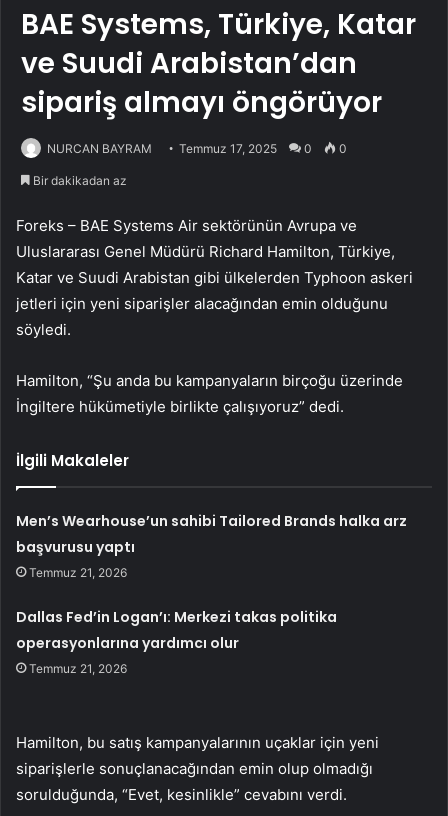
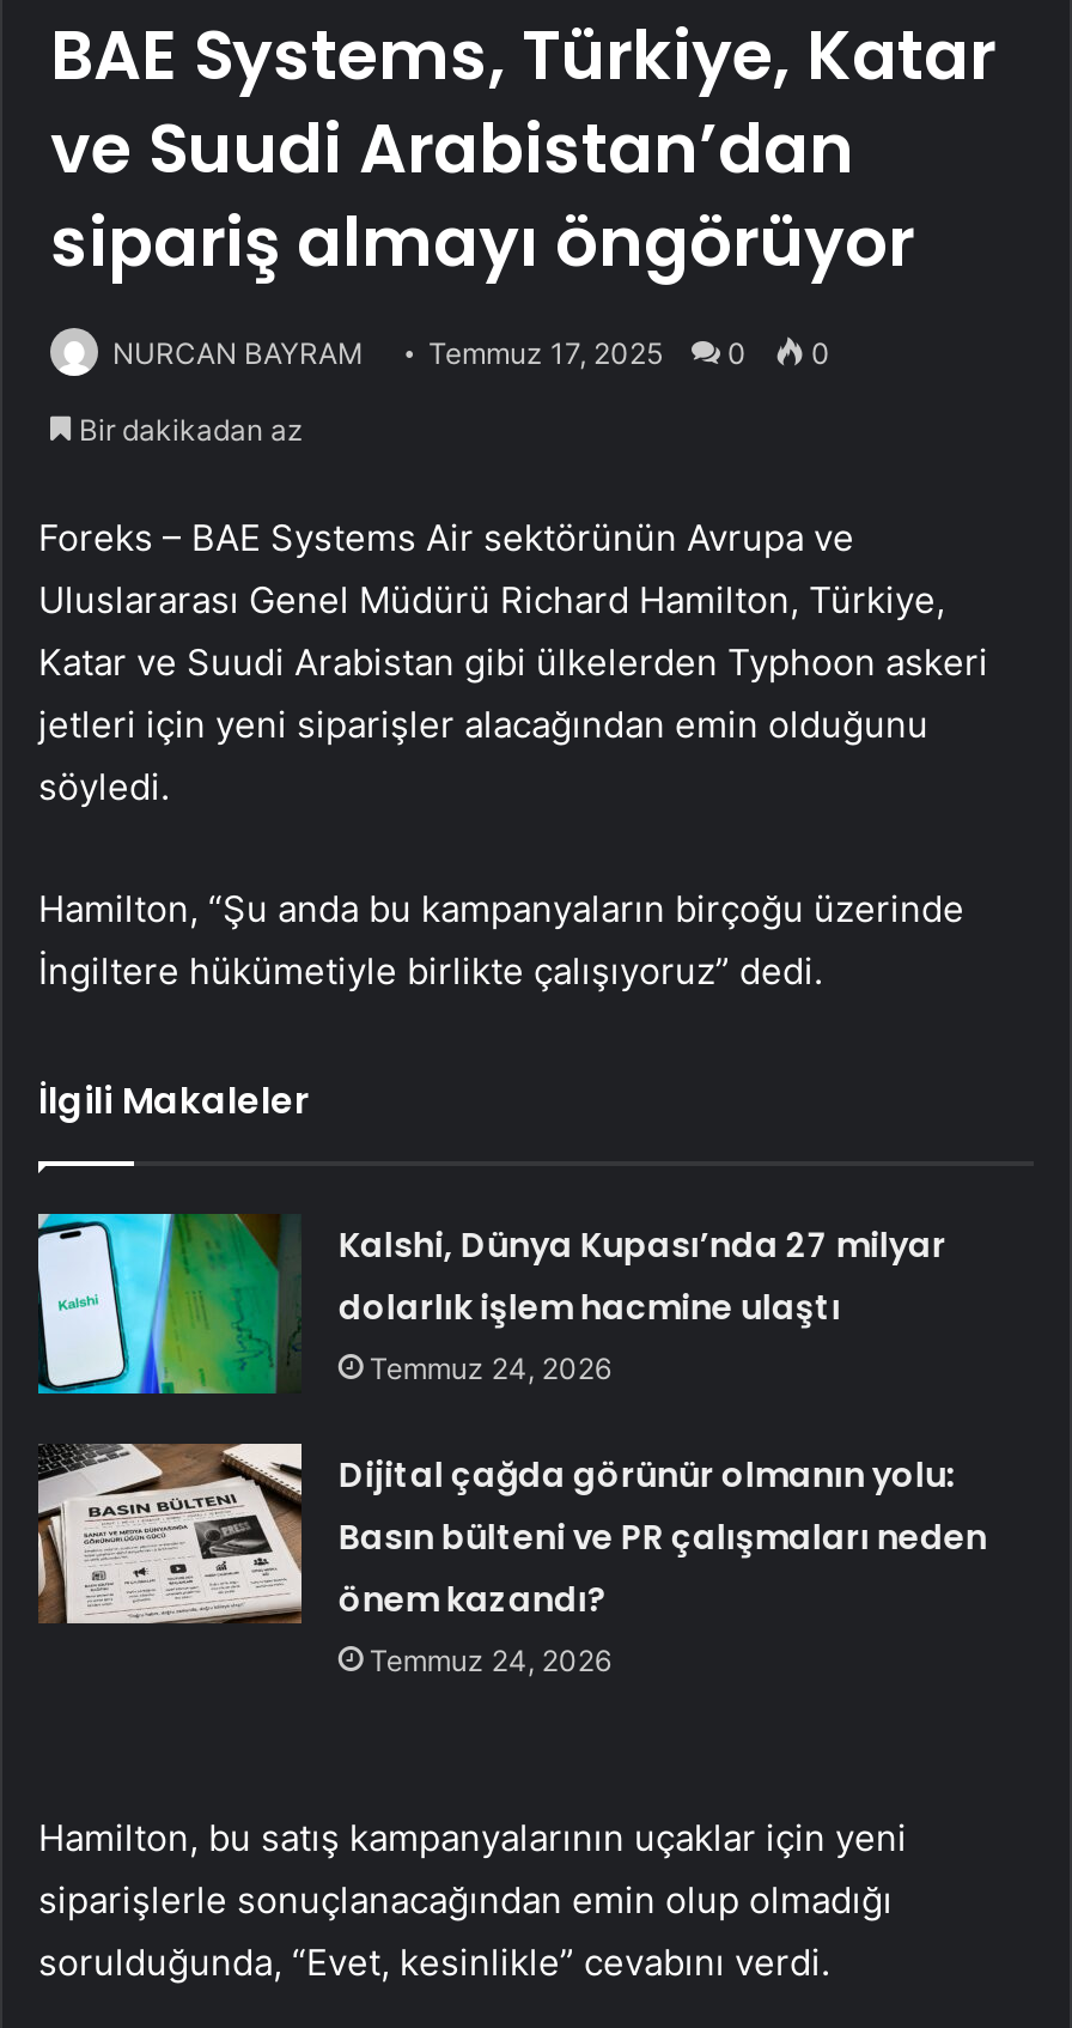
[16,511,407,580] Men’s Wearhouse’un sahibi Tailored Brands halka arz | başvurusu yaptı | Temmuz 21, 2026 -> [338,1222,946,1387] Kalshi, Dünya Kupası’nda 27 milyar | dolarlık işlem hacmine ulaştı | Temmuz 24, 2026
[16,607,337,676] Dallas Fed’in Logan’ı: Merkezi takas politika | operasyonlarına yardımcı olur | Temmuz 21, 2026 -> [338,1452,987,1679] Dijital çağda görünür olmanın yolu: | Basın bülteni ve PR çalışmaları neden | önem kazandı? | Temmuz 24, 2026

